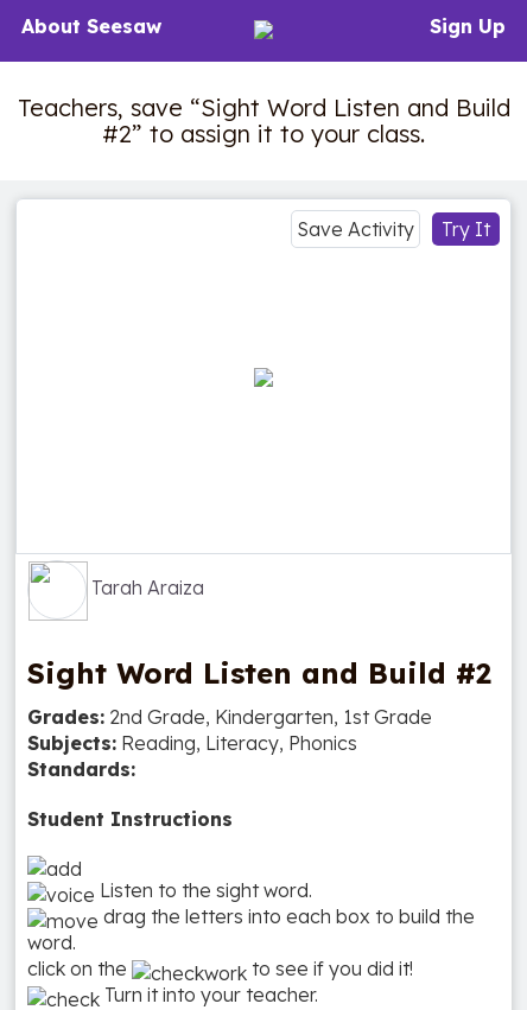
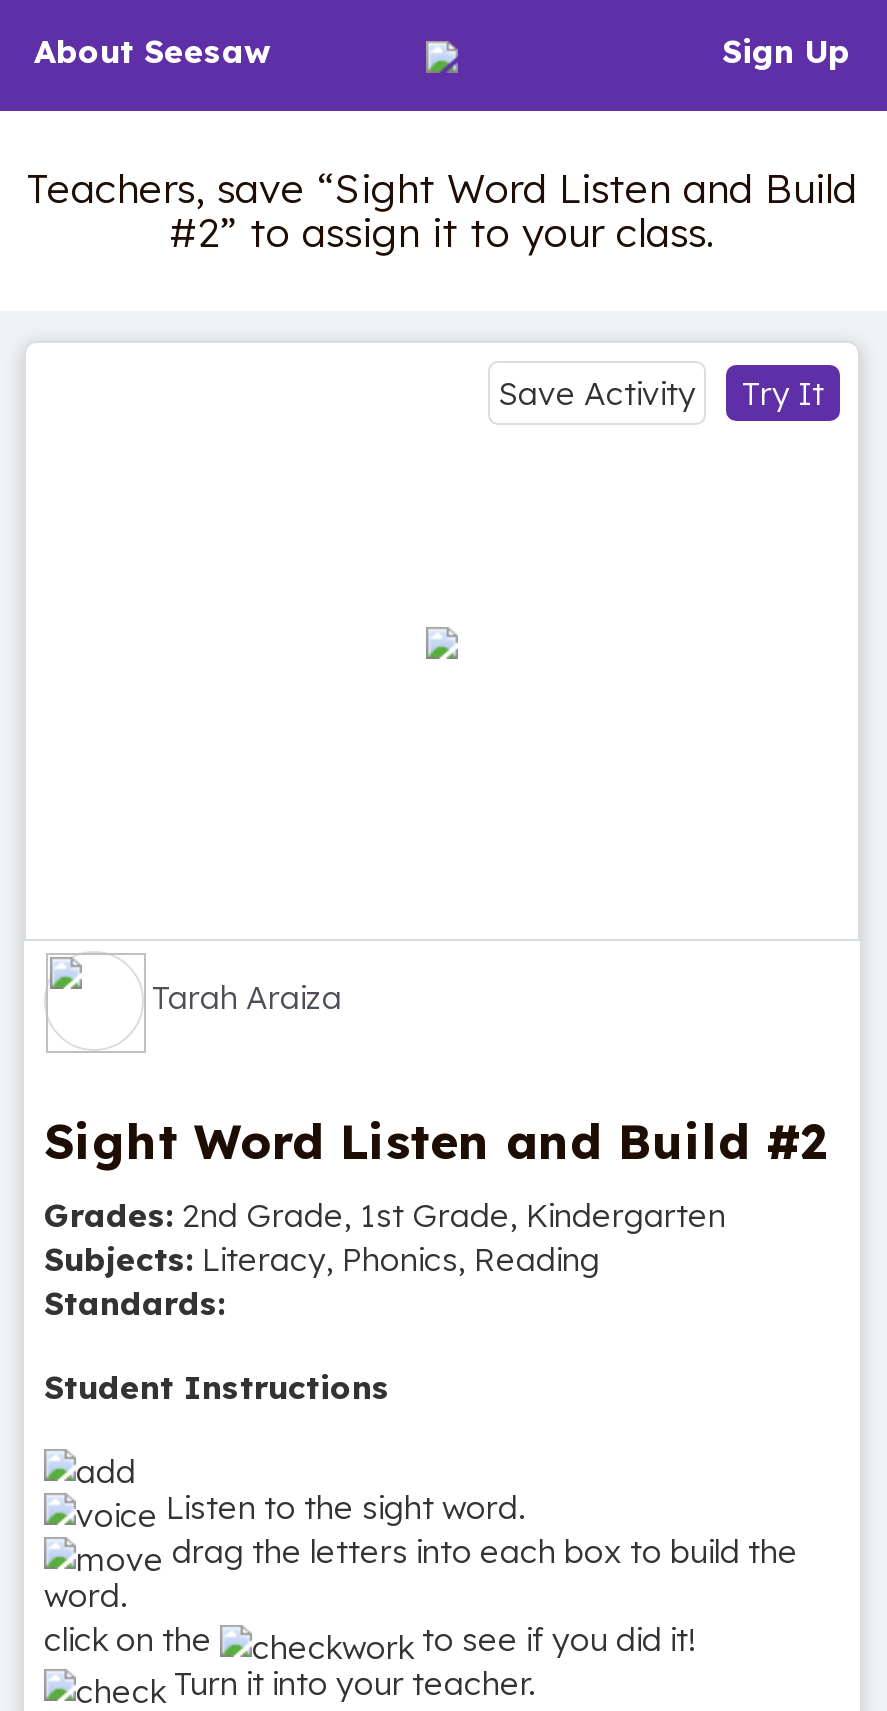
[27,705,432,729] Grades: 2nd Grade, Kindergarten, 1st Grade -> [44,1195,726,1235] Grades: 2nd Grade, 1st Grade, Kindergarten
[27,731,357,755] Subjects: Reading, Literacy, Phonics -> [44,1239,600,1279] Subjects: Literacy, Phonics, Reading

